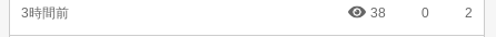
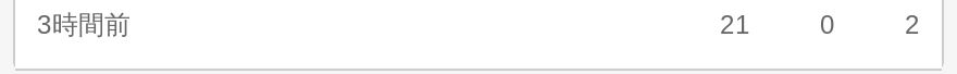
[370,5,386,21] 38 -> [720,10,750,40] 21

